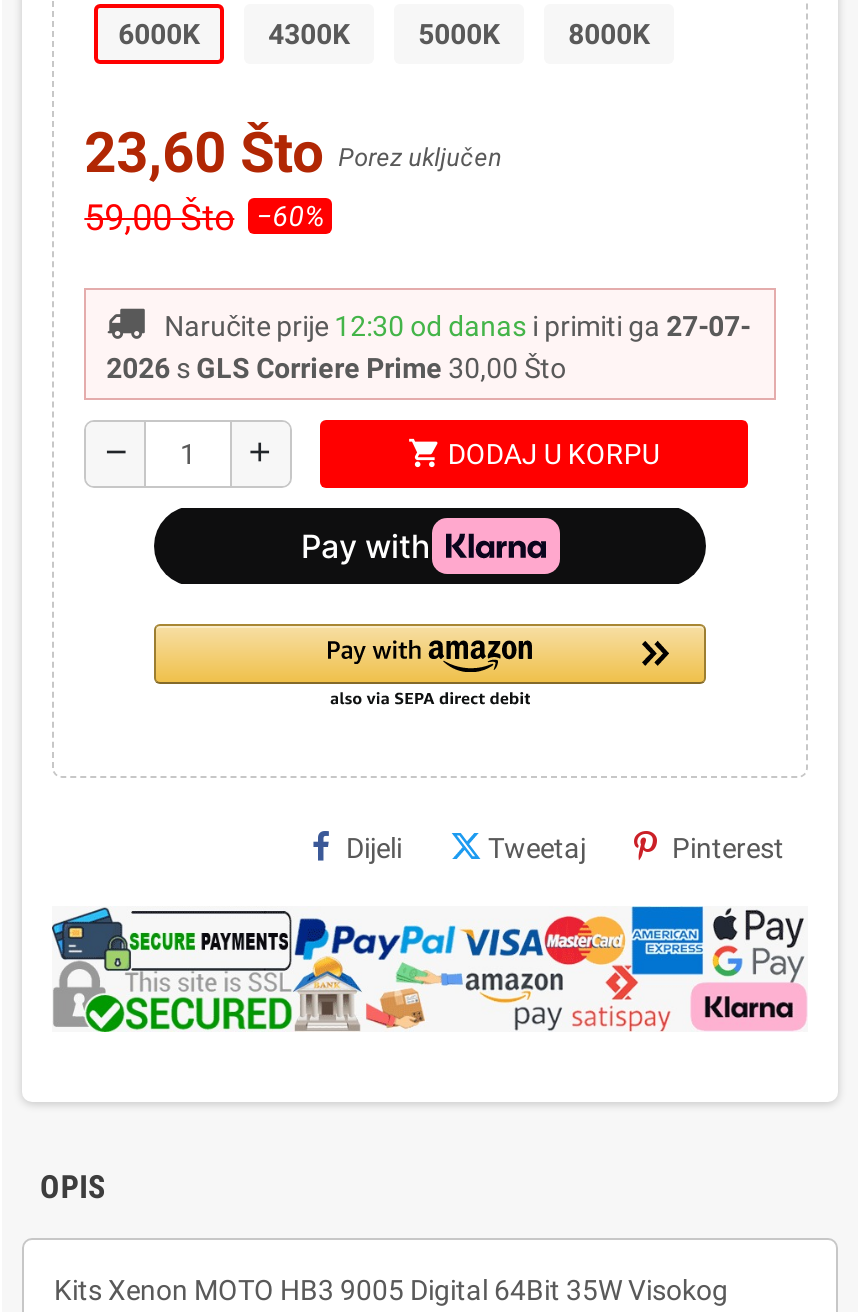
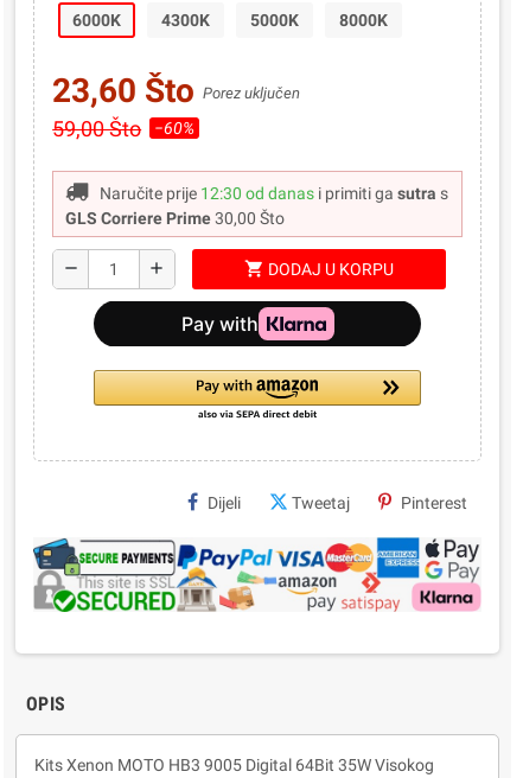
[106,309,750,383] Naručite prije 12:30 od danas i primiti ga 27-07- | 2026 s GLS Corriere Prime 30,00 Što -> [65,183,448,227] Naručite prije 12:30 od danas i primiti ga sutra s | GLS Corriere Prime 30,00 Što

